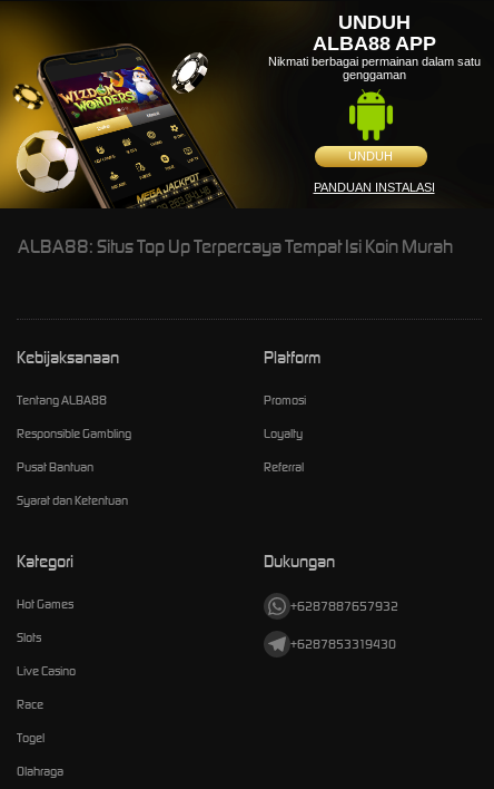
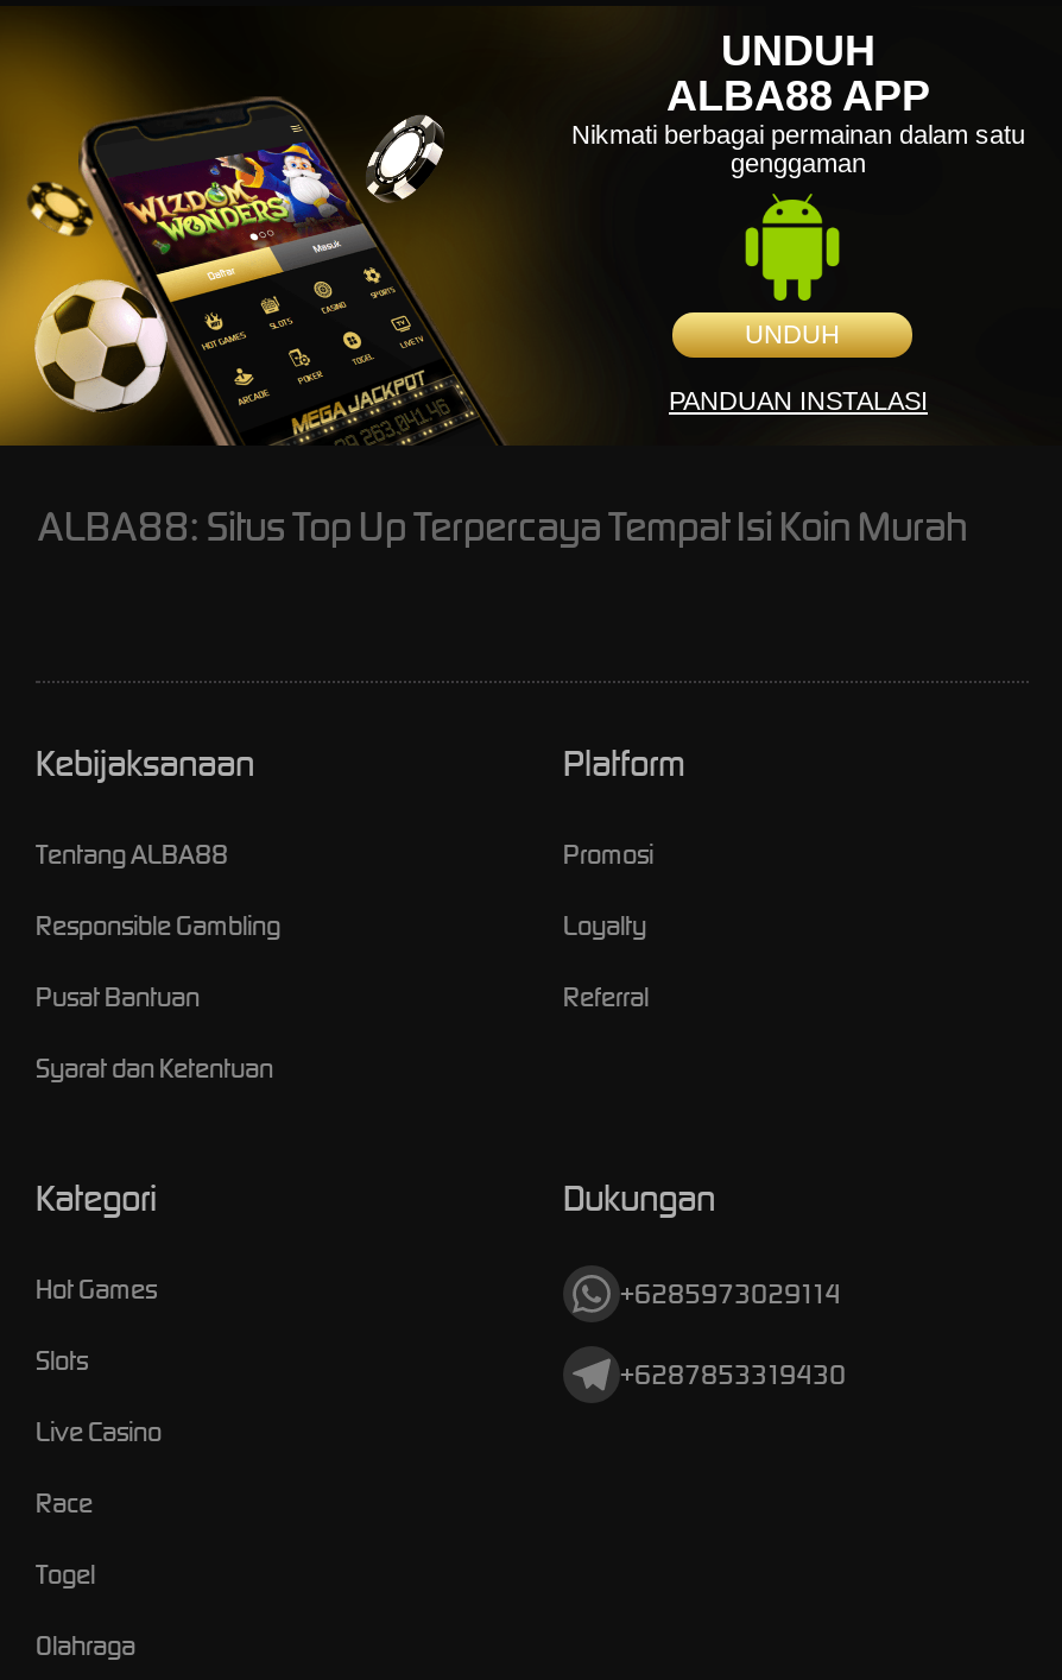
[290,598,398,614] +6287887657932 -> [620,1277,841,1311] +6285973029114

